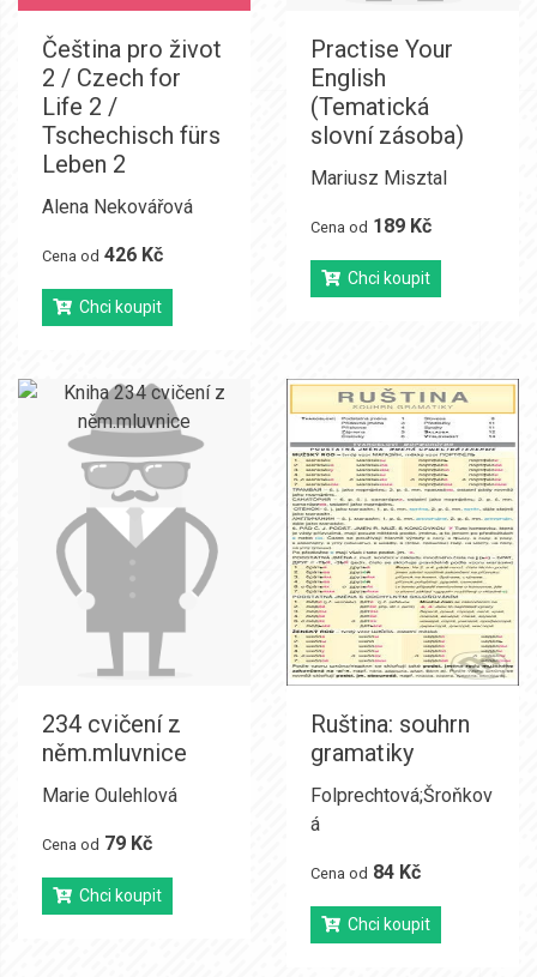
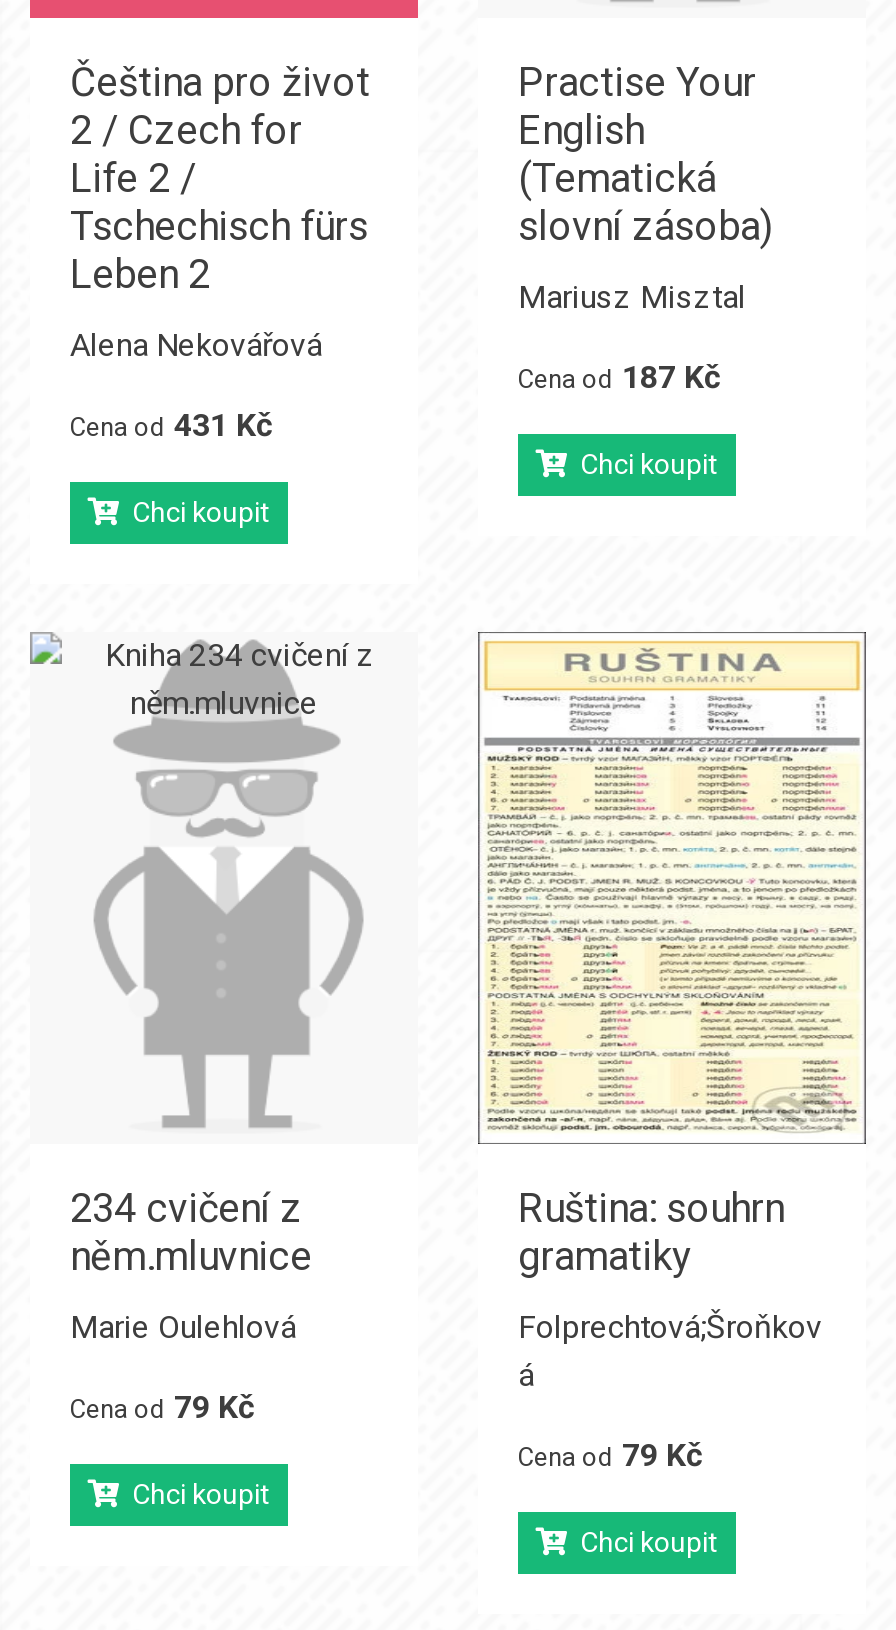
[310,215,432,237] Cena od 189 Kč -> [518,358,720,396] Cena od 187 Kč
[42,243,163,266] Cena od 426 Kč -> [70,406,272,444] Cena od 431 Kč
[310,861,421,883] Cena od 84 Kč -> [518,1436,702,1474] Cena od 79 Kč

